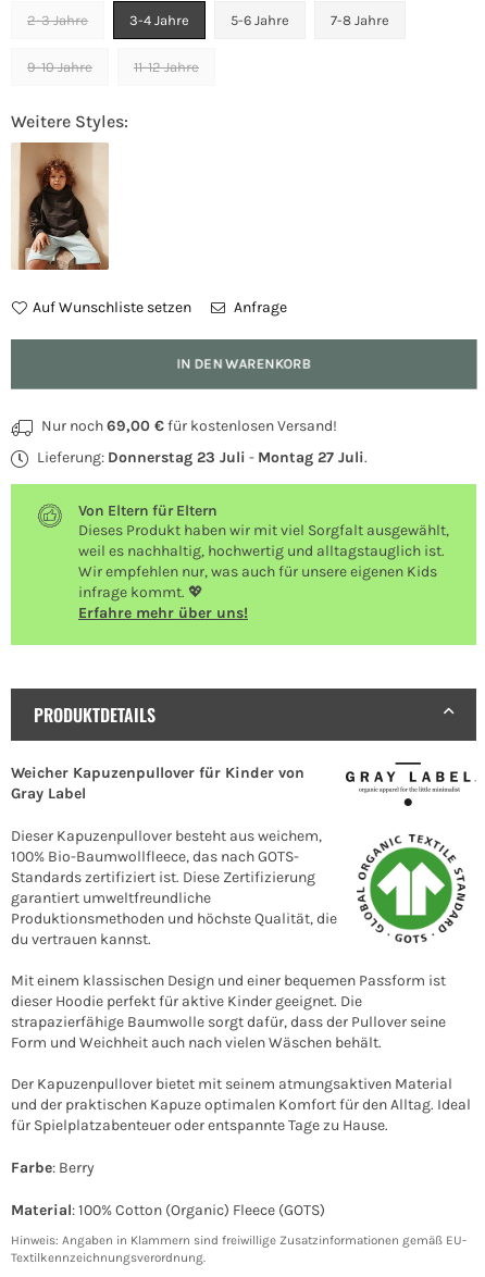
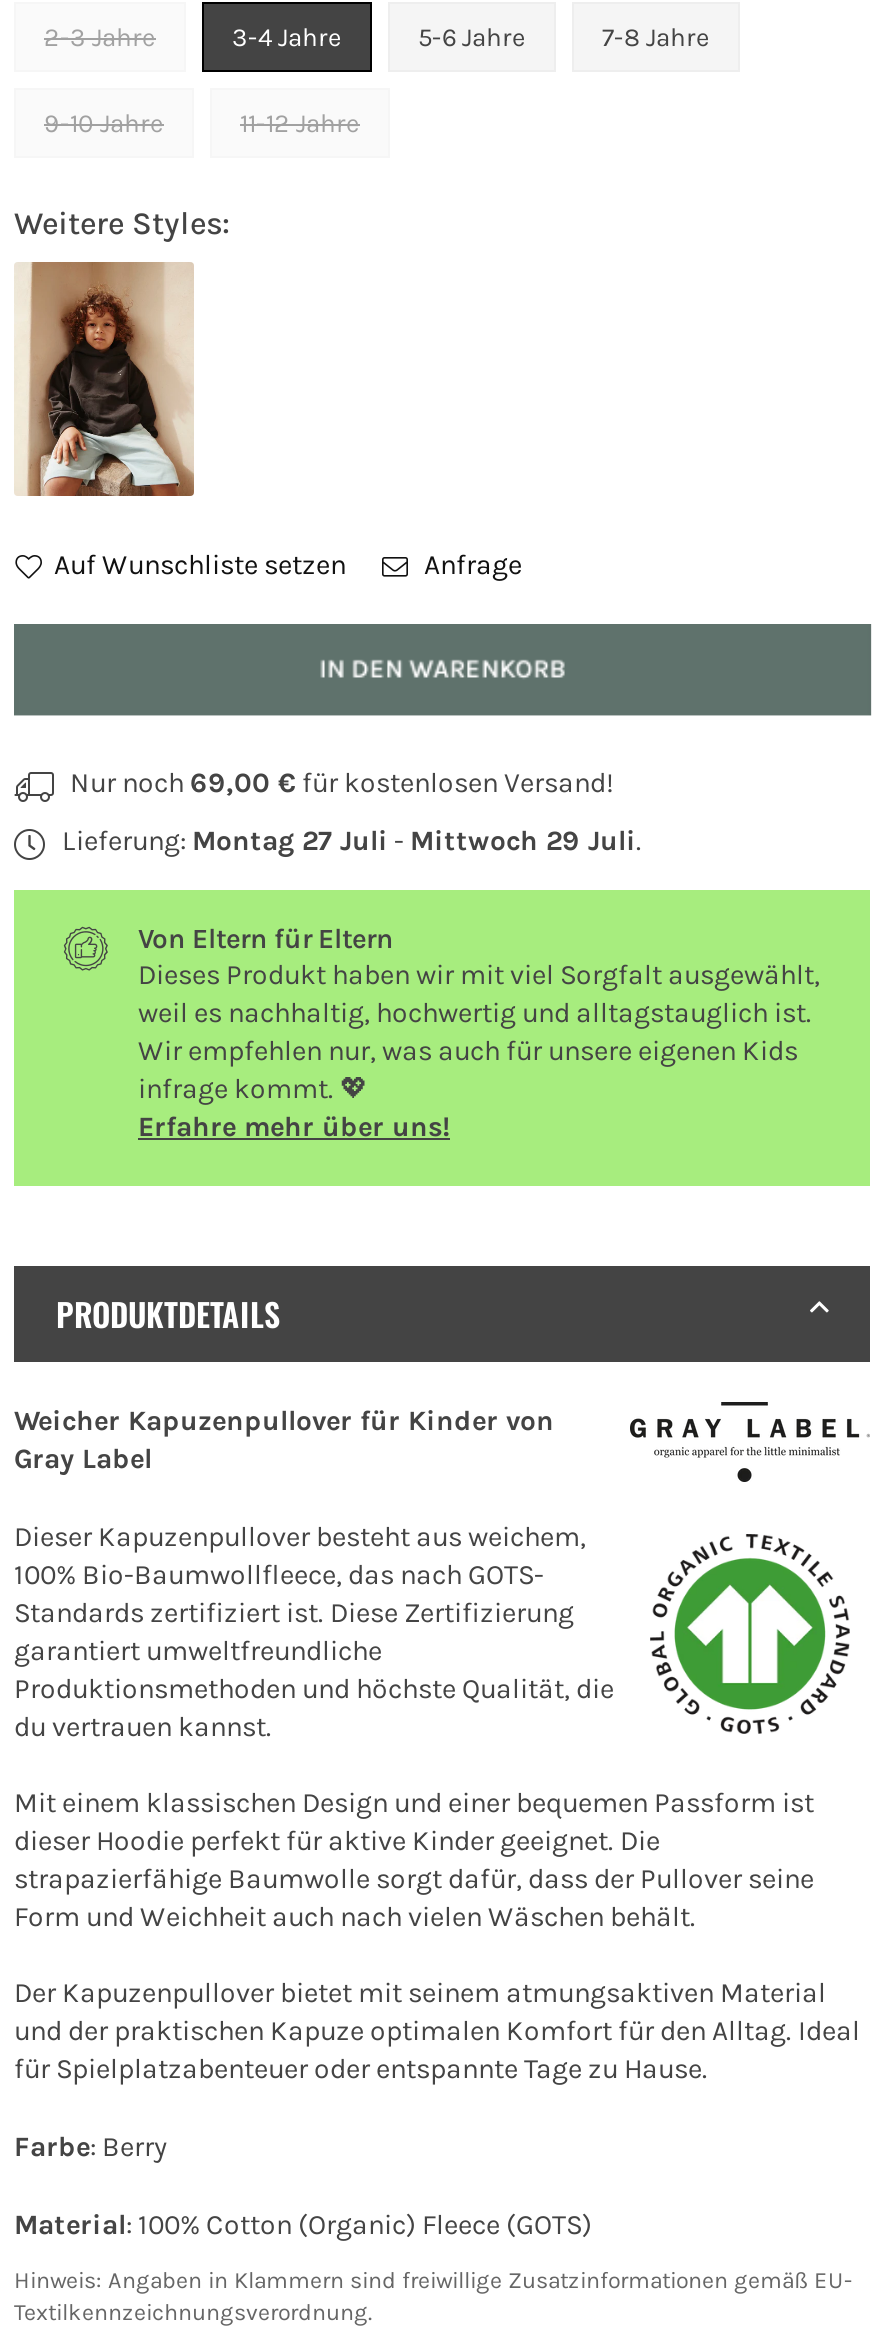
[34,448,368,467] Lieferung: Donnerstag 23 Juli - Montag 27 Juli. -> [56,824,642,858] Lieferung: Montag 27 Juli - Mittwoch 29 Juli.

